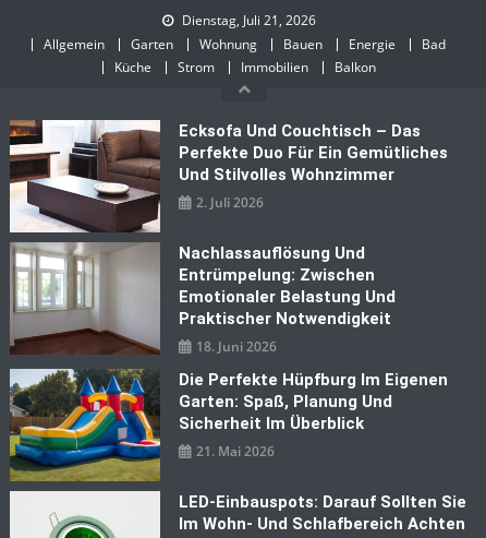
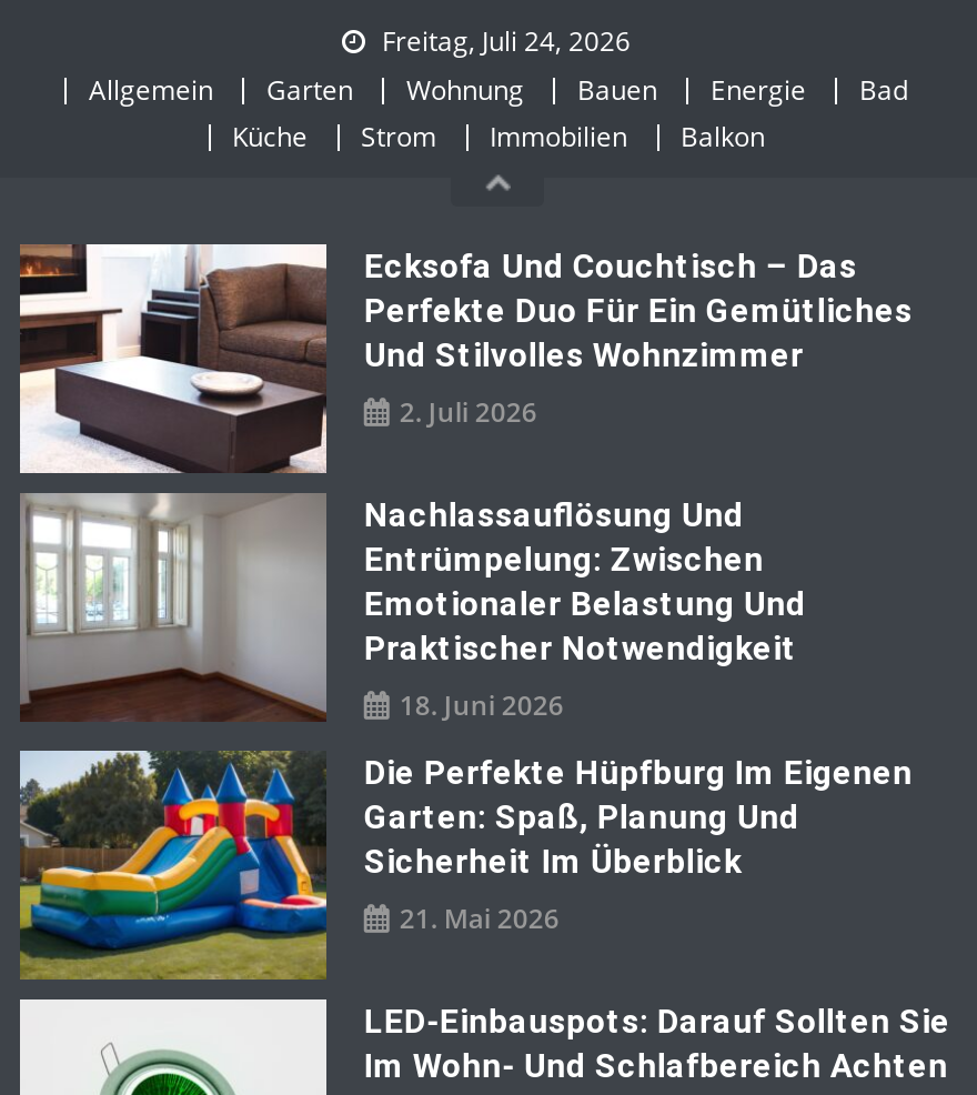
[181,11,315,29] Dienstag, Juli 21, 2026 -> [382,22,631,60] Freitag, Juli 24, 2026

